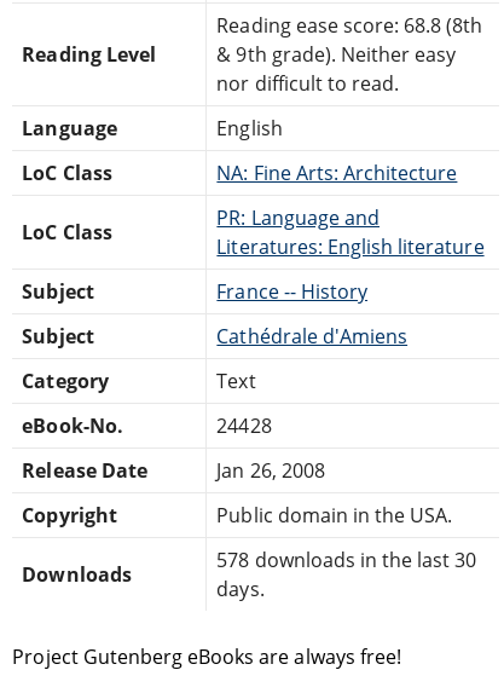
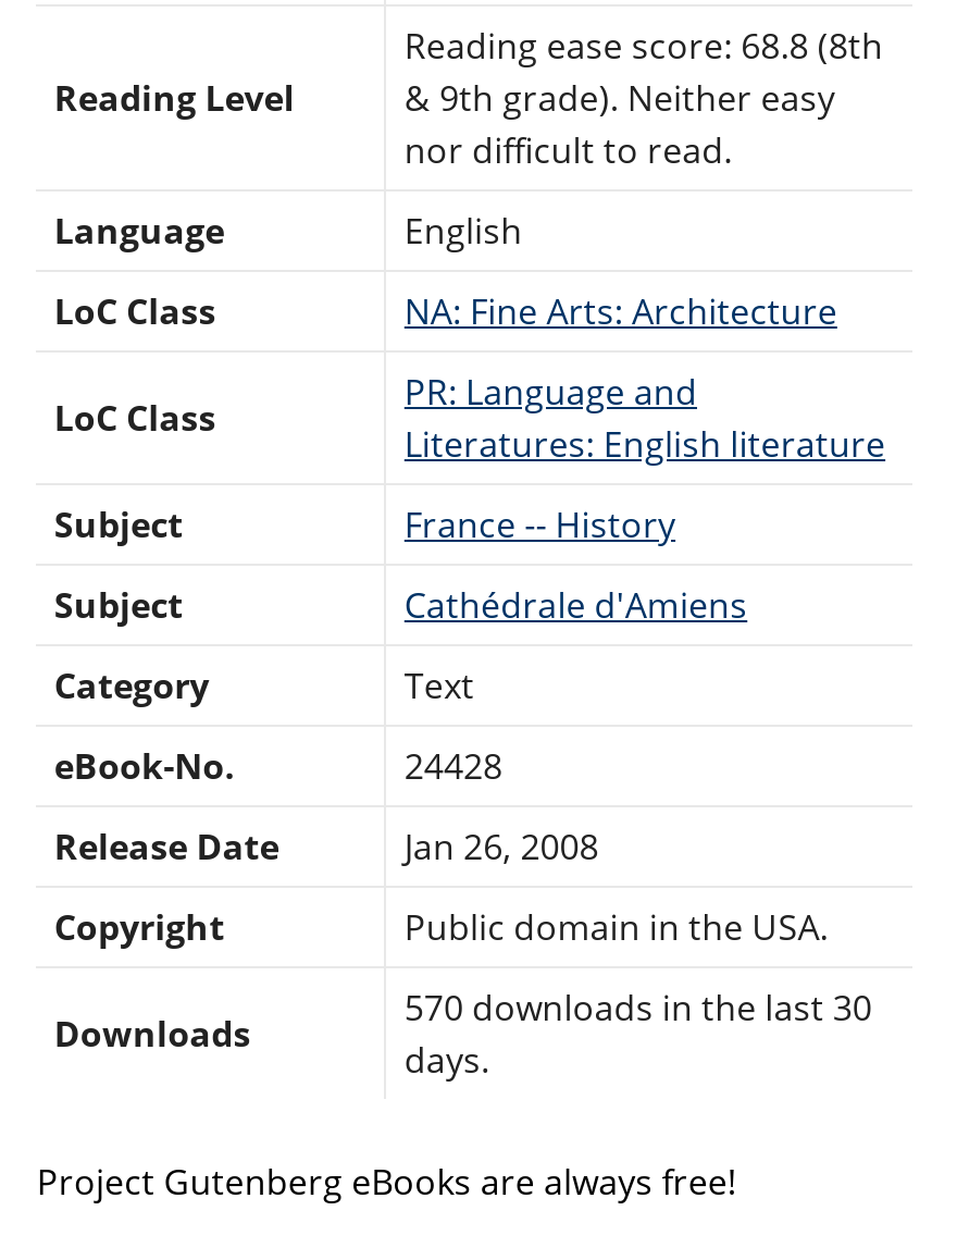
[217,546,477,573] 578 downloads in the last 30 -> [404,983,872,1031] 570 downloads in the last 30

